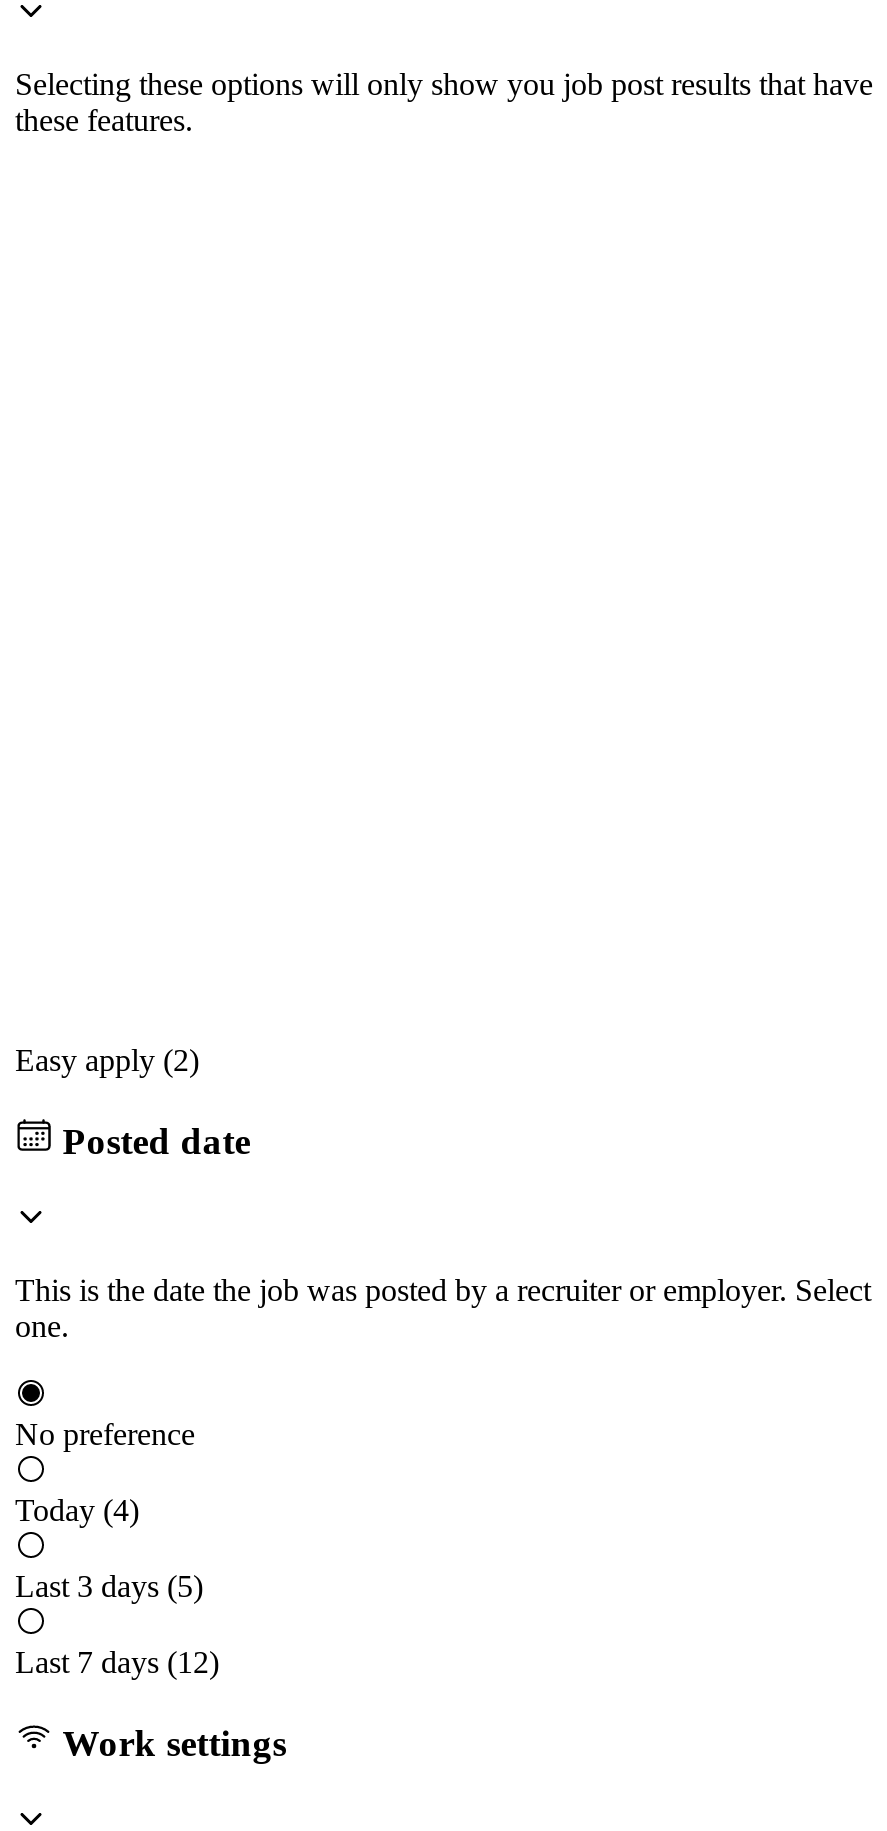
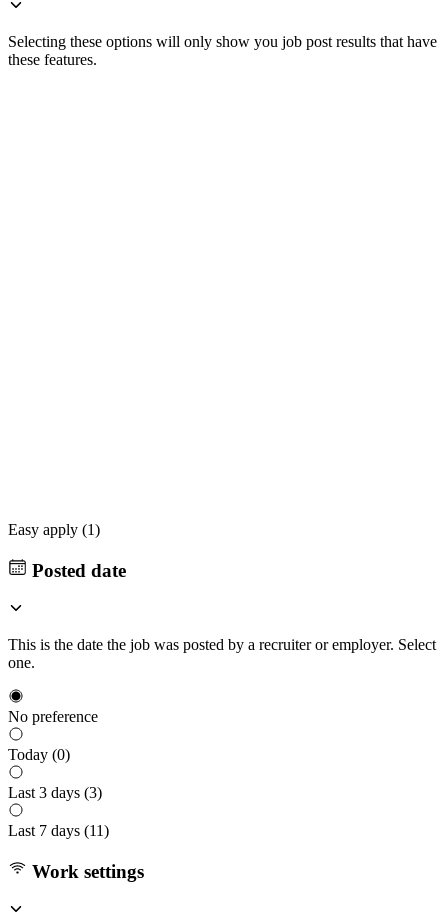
[15,1043,199,1077] Easy apply (2) -> [8,521,100,538] Easy apply (1)
[15,1493,139,1527] Today (4) -> [8,746,70,763] Today (0)
[15,1569,203,1603] Last 3 days (5) -> [8,784,102,801] Last 3 days (3)
[15,1645,219,1679] Last 7 days (12) -> [8,822,109,839] Last 7 days (11)

